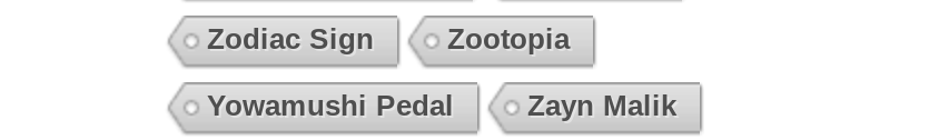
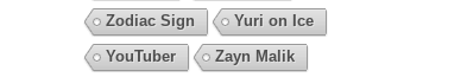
[447,23,570,56] Zootopia -> [233,12,313,30] Yuri on Ice
[207,90,454,123] Yowamushi Pedal -> [105,48,175,66] YouTuber

